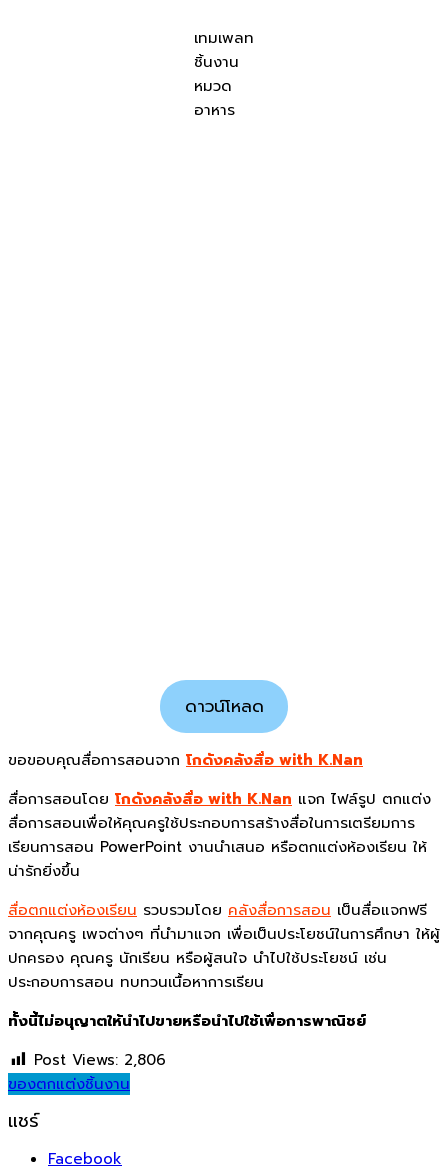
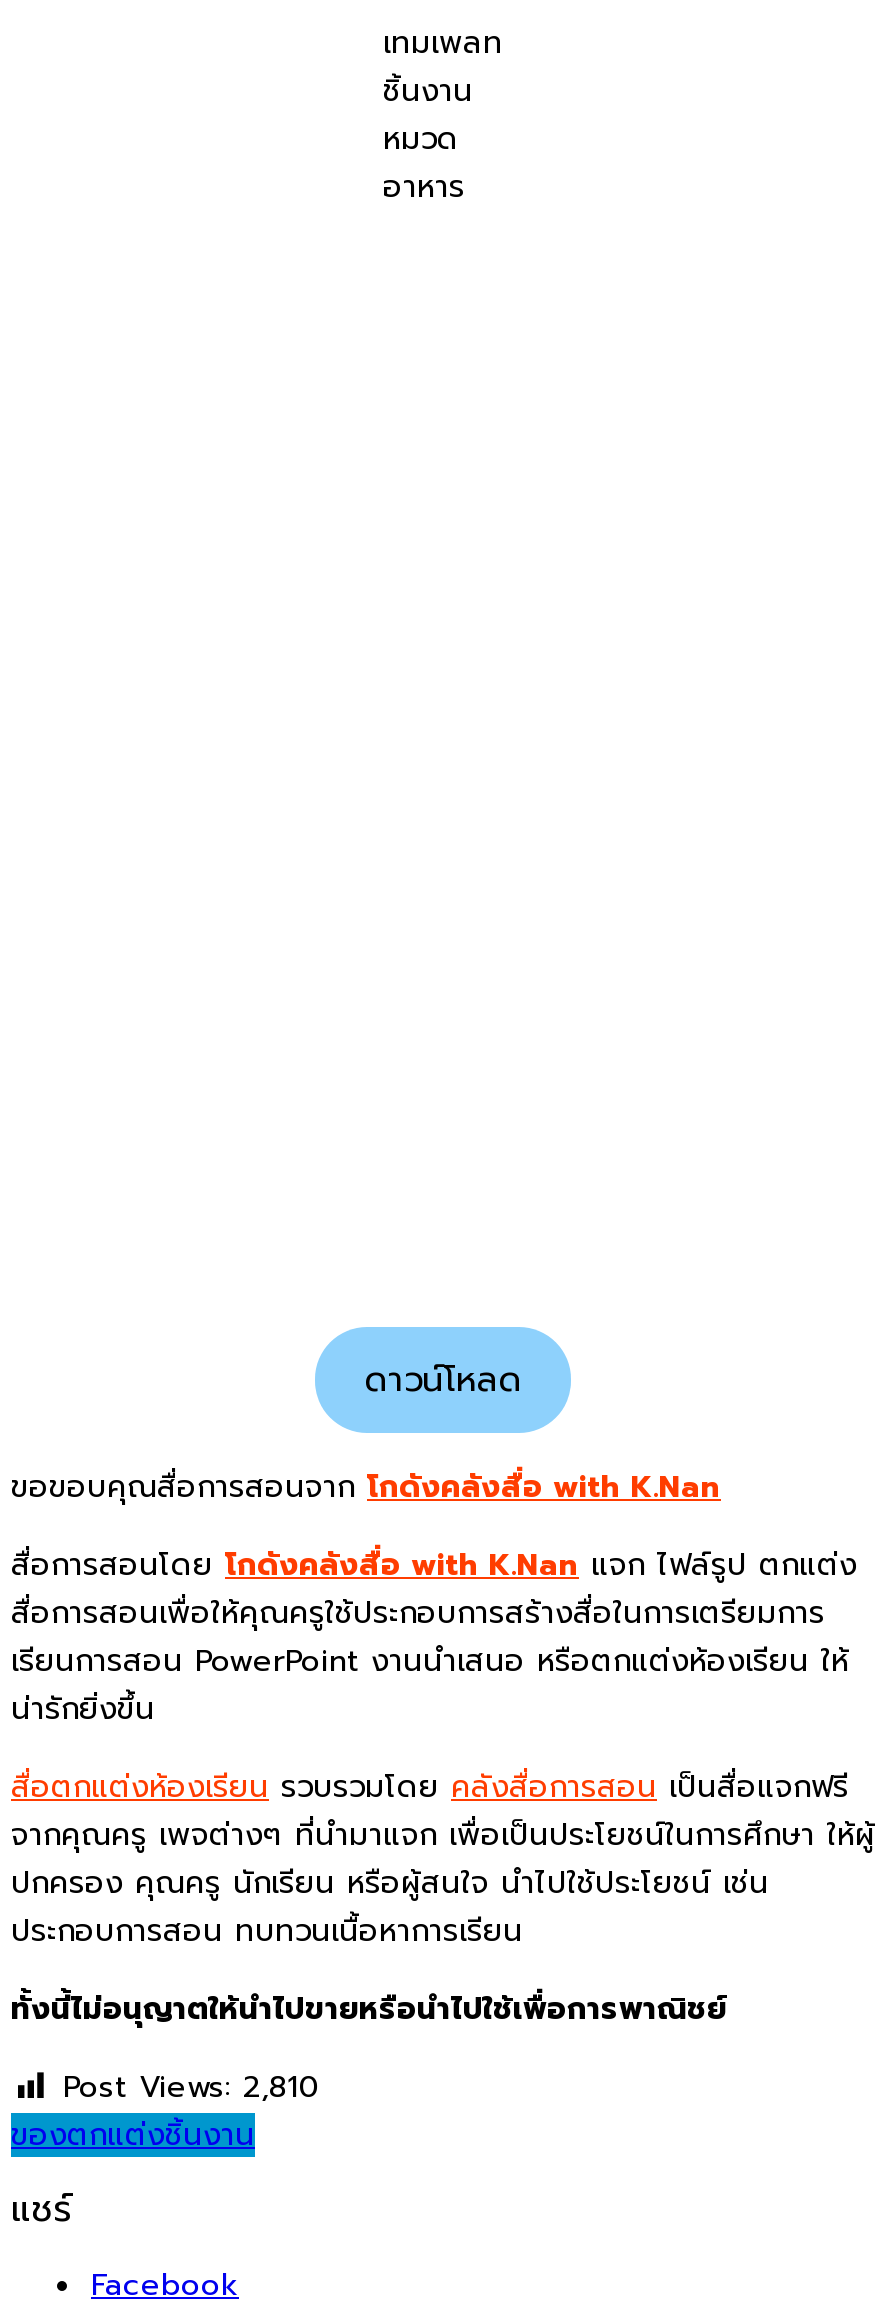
[34,1049,166,1071] Post Views: 2,806 -> [63,2066,319,2110] Post Views: 2,810

